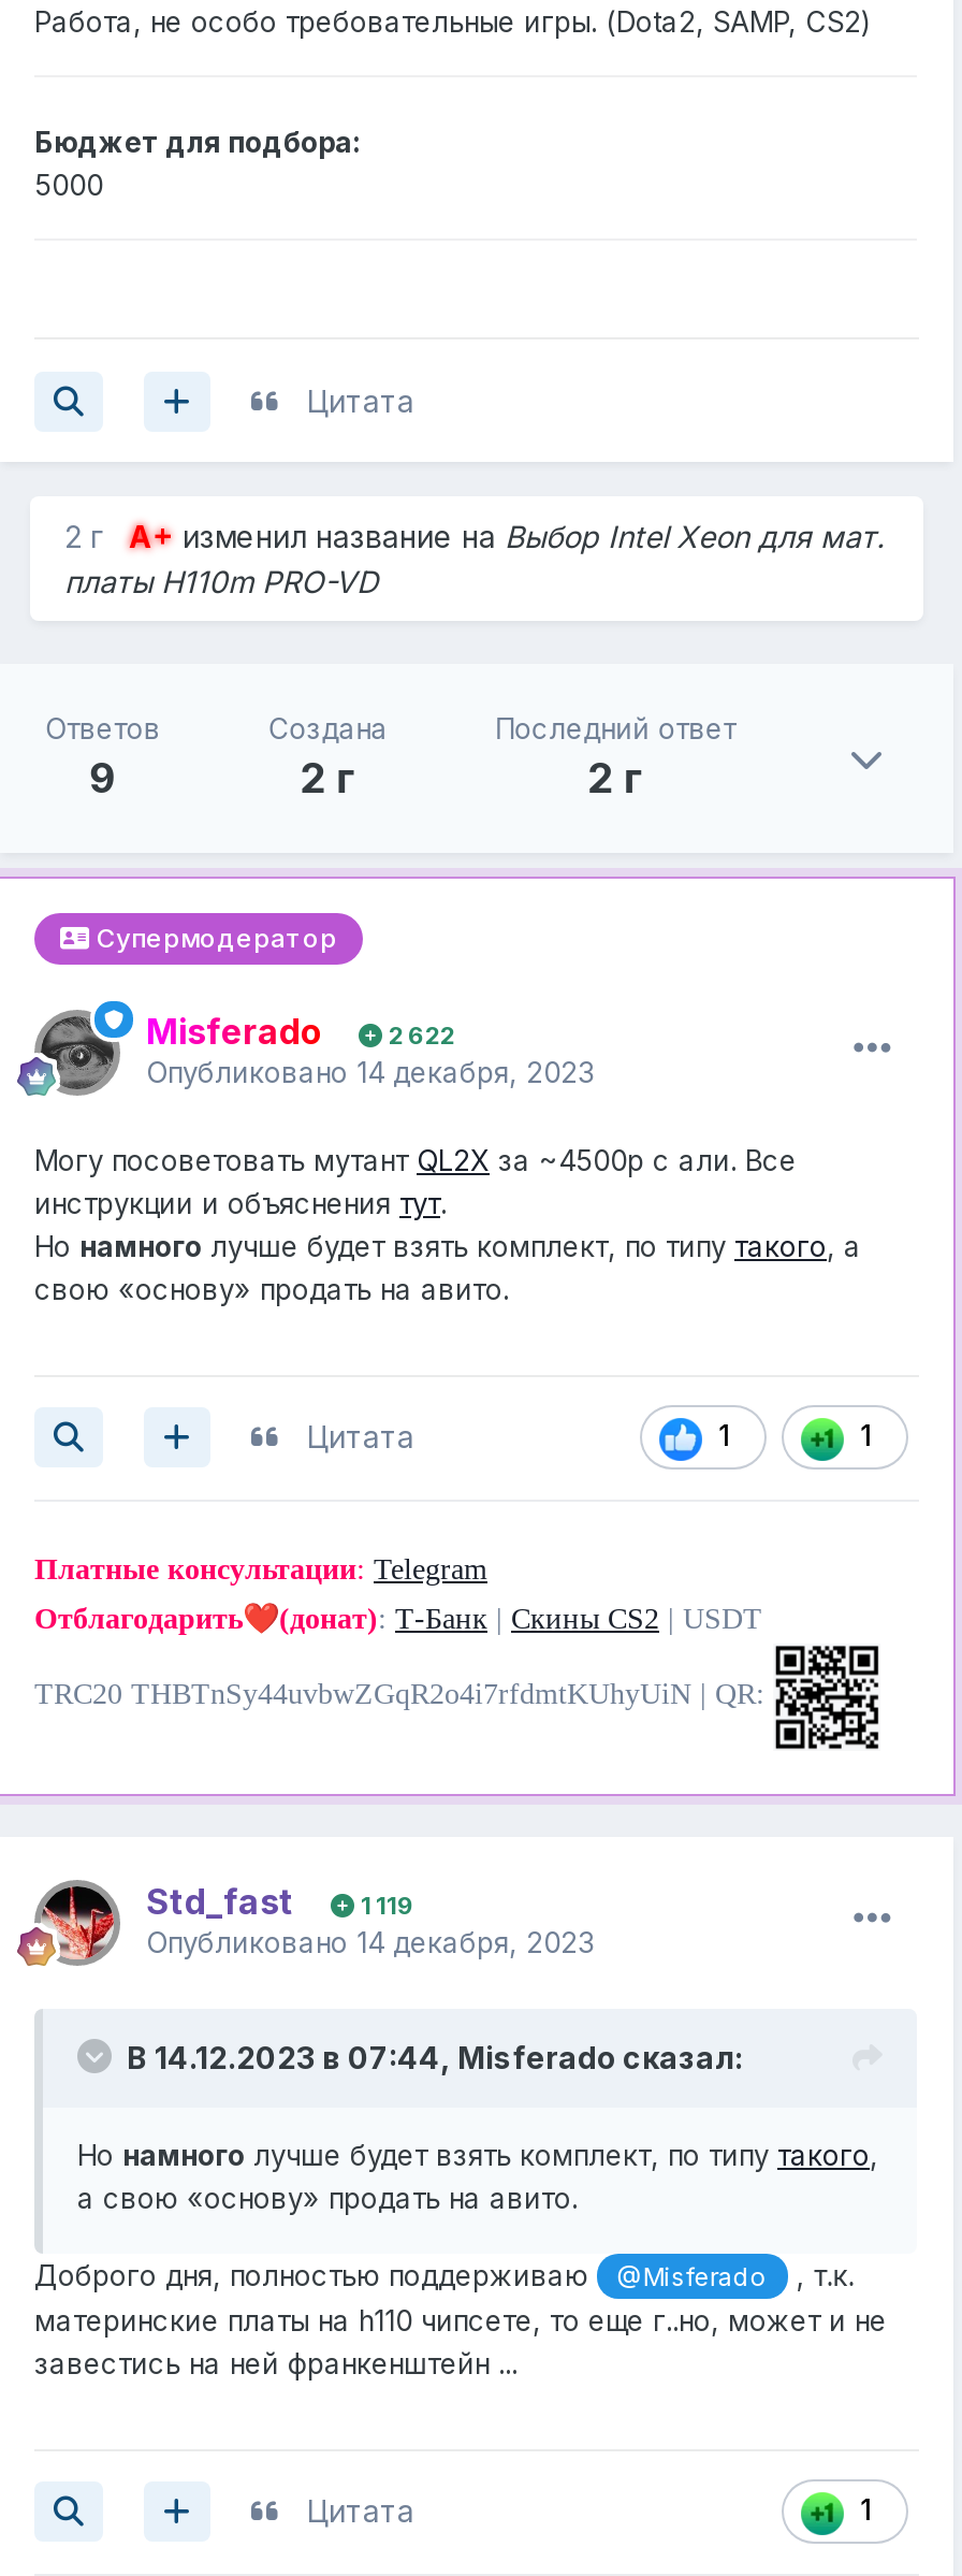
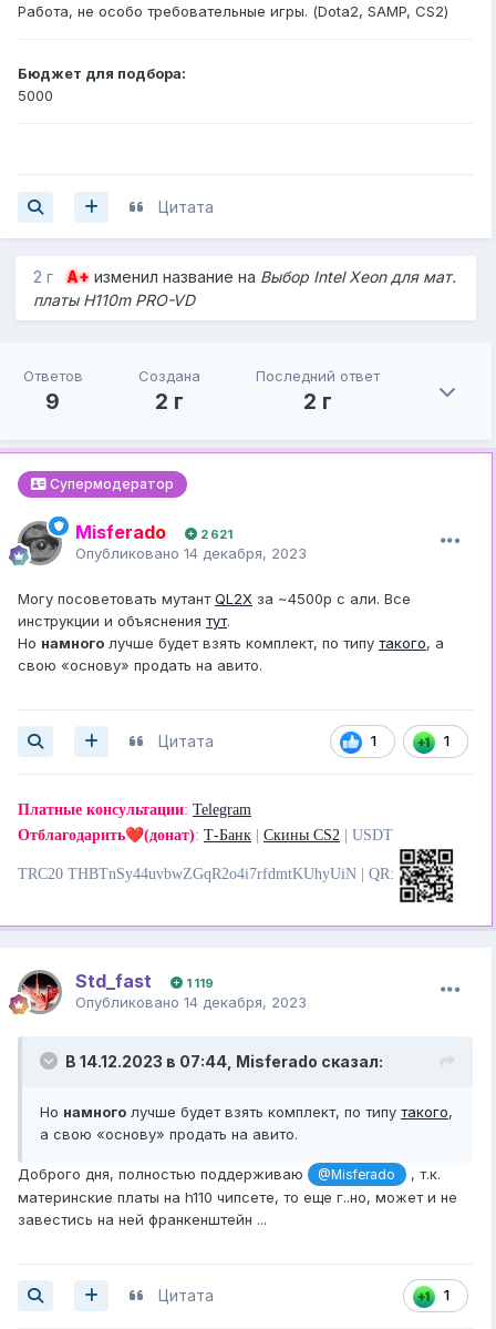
[146,1009,455,1052] Misferado 2 622 -> [75,520,232,543] Misferado 2 621

